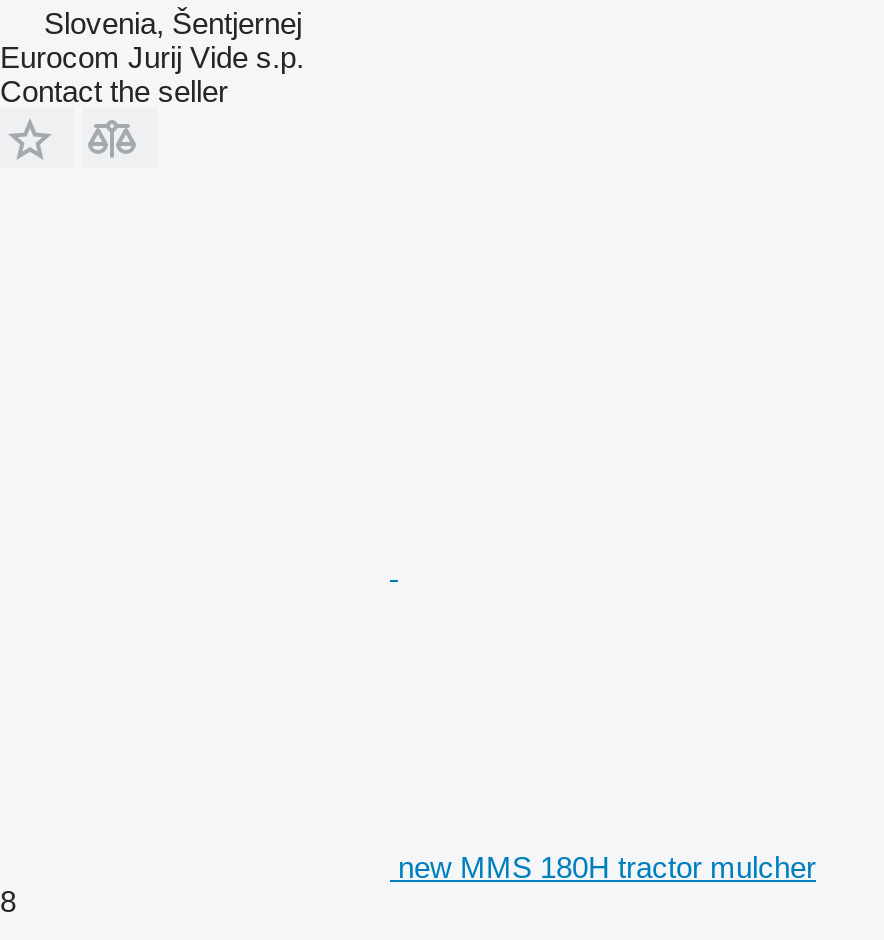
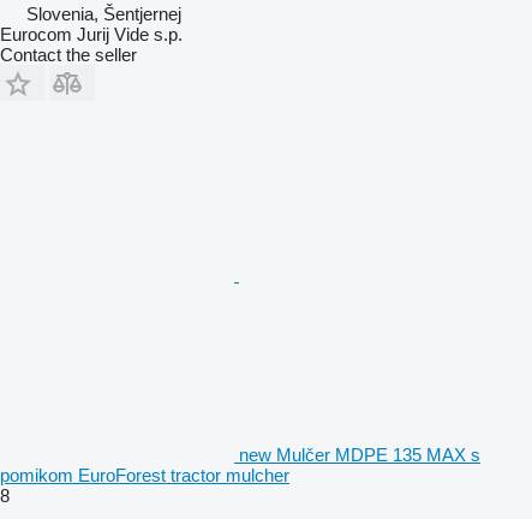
[398,849,816,883] new MMS 180H tractor mulcher -> [0,444,480,485] new Mulčer MDPE 135 MAX s | pomikom EuroForest tractor mulcher

